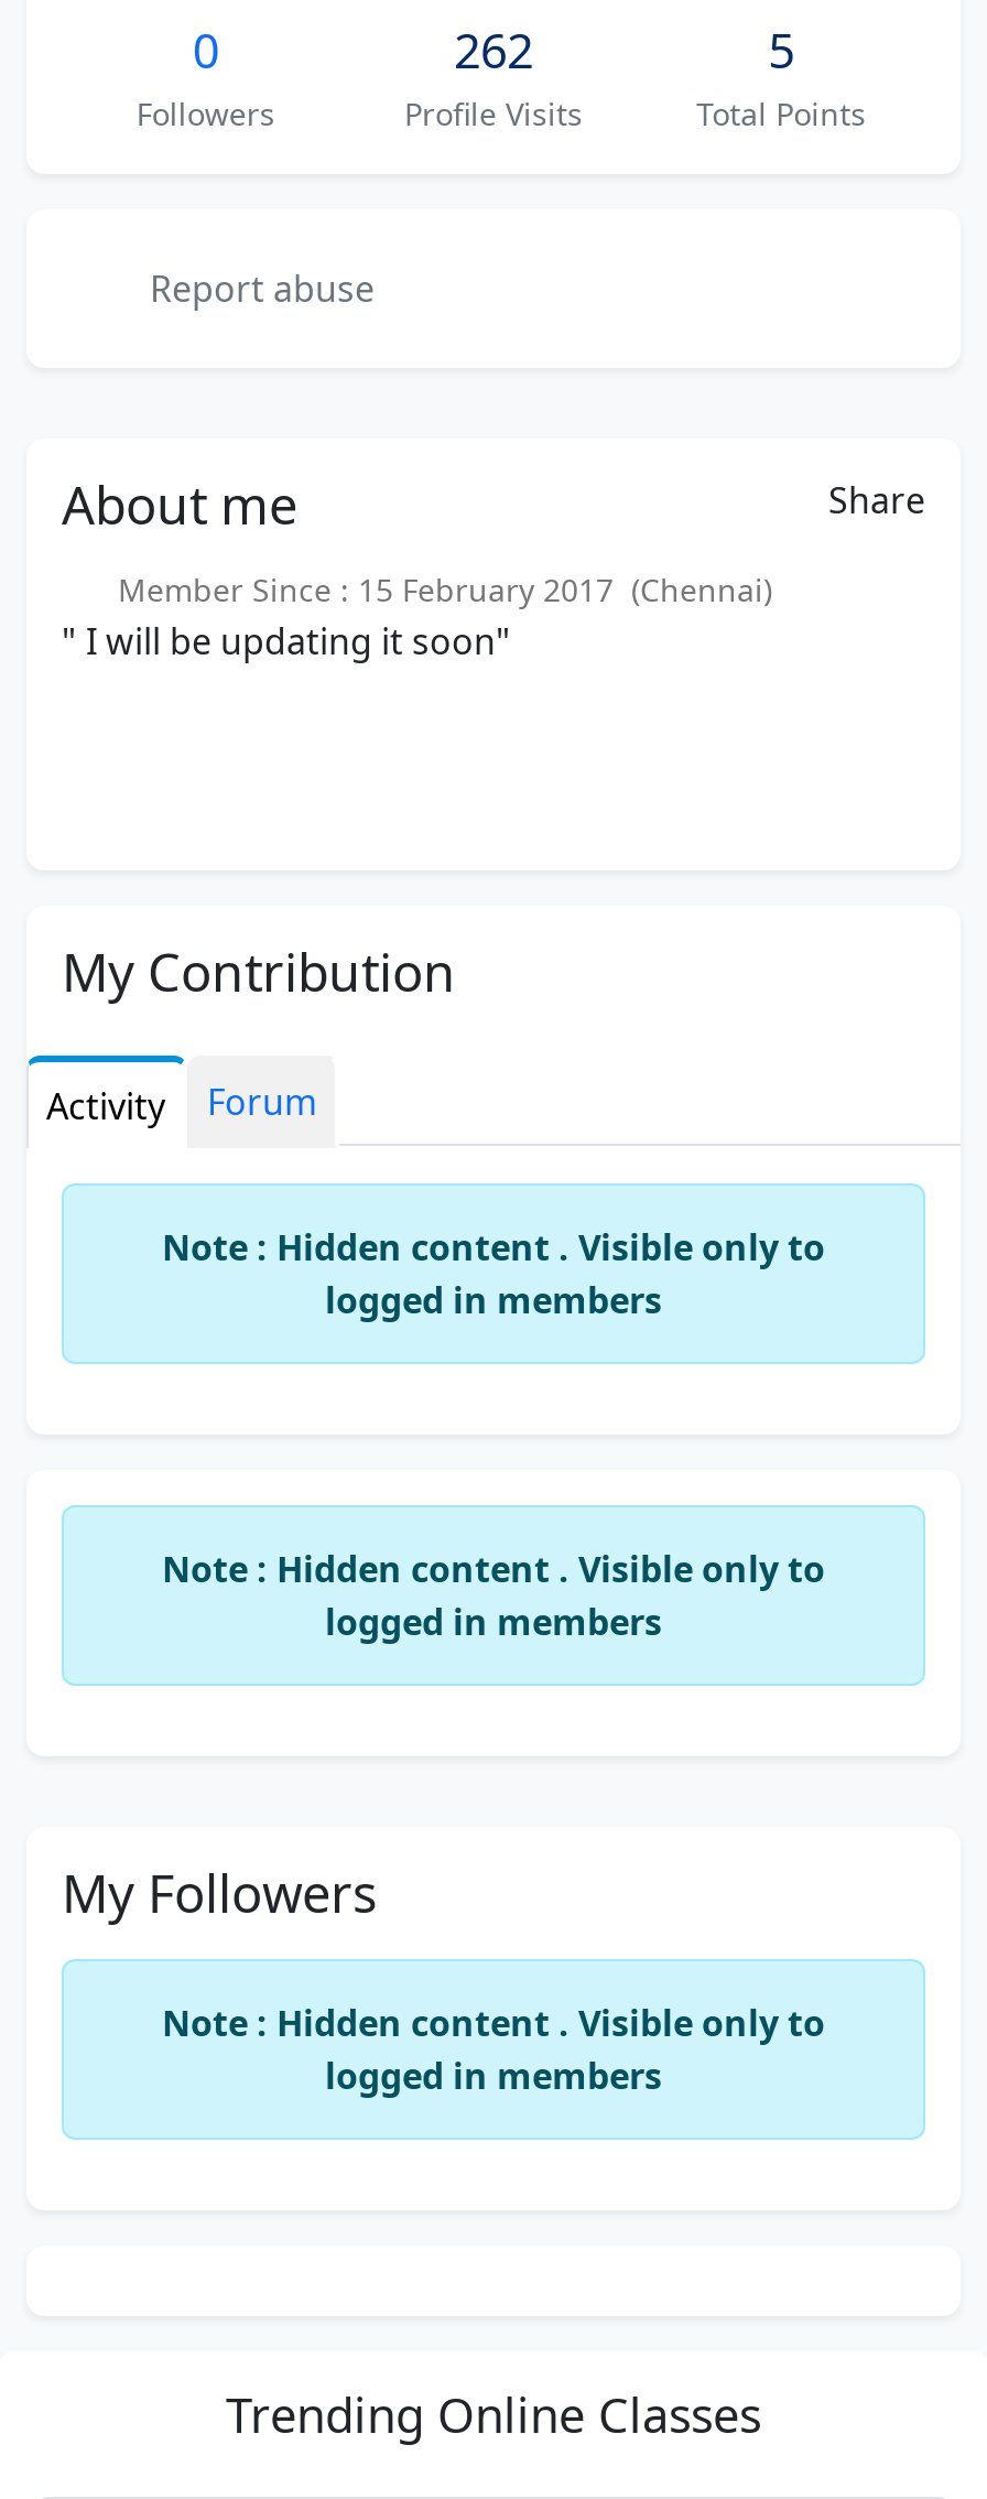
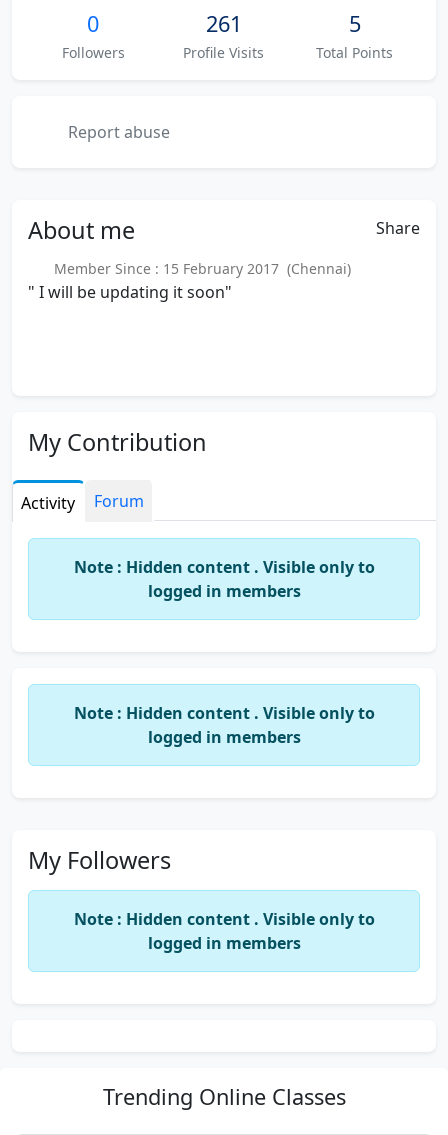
[454,18,533,82] 262 -> [206,9,242,38] 261

